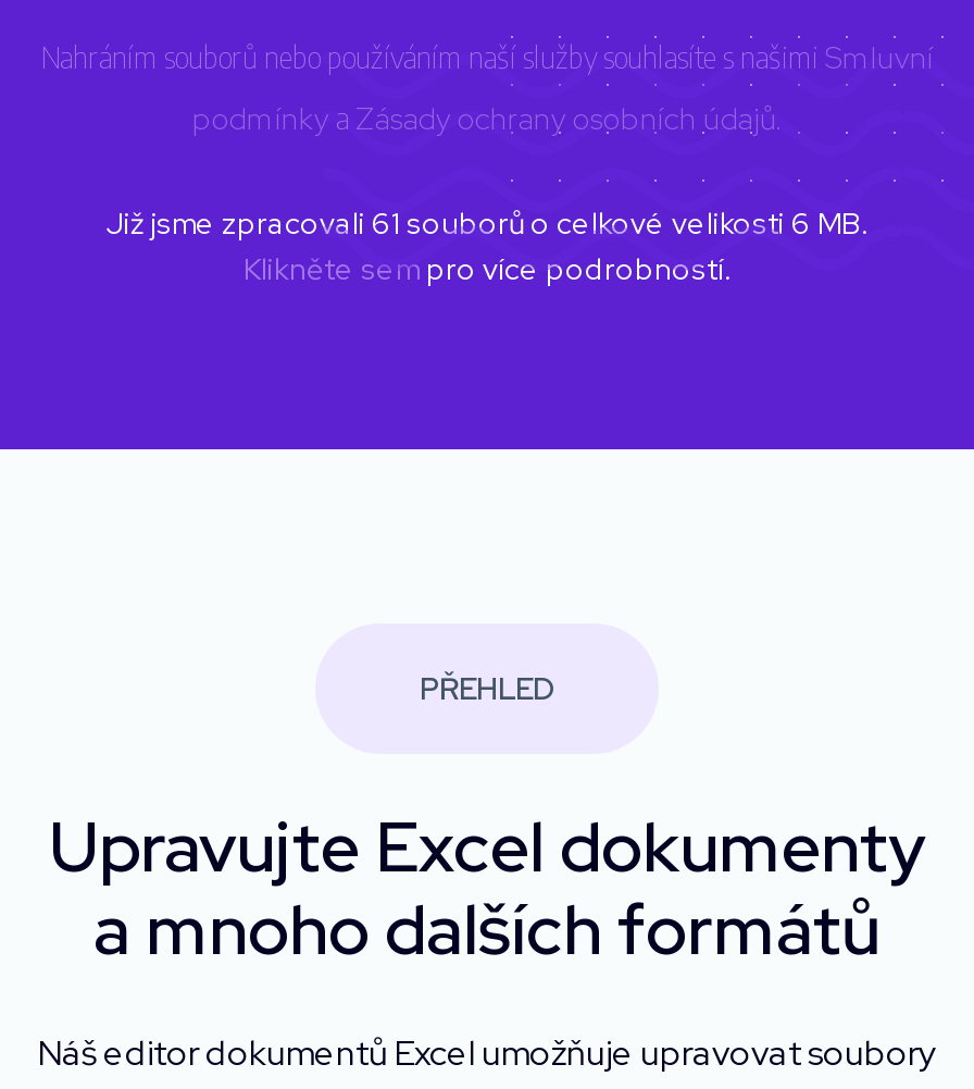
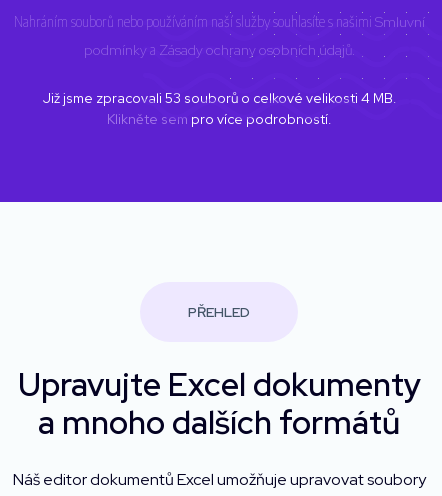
[107,203,867,243] Již jsme zpracovali 61 souborů o celkové velikosti 6 MB. -> [42,89,395,107] Již jsme zpracovali 53 souborů o celkové velikosti 4 MB.

